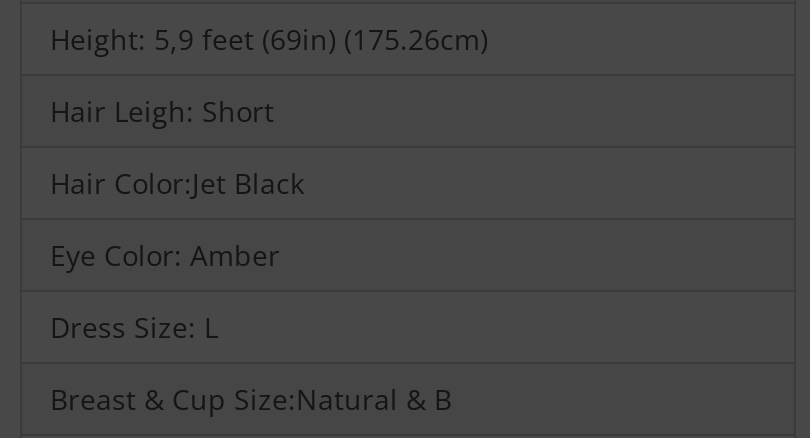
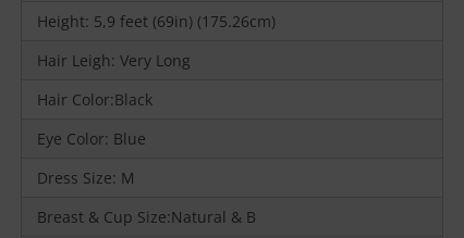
[50,92,274,130] Hair Leigh: Short -> [37,50,191,71] Hair Leigh: Very Long
[50,164,304,202] Hair Color:Jet Black -> [37,89,152,110] Hair Color:Black
[50,236,280,274] Eye Color: Amber -> [37,128,146,149] Eye Color: Blue
[50,308,218,346] Dress Size: L -> [37,167,135,188] Dress Size: M

